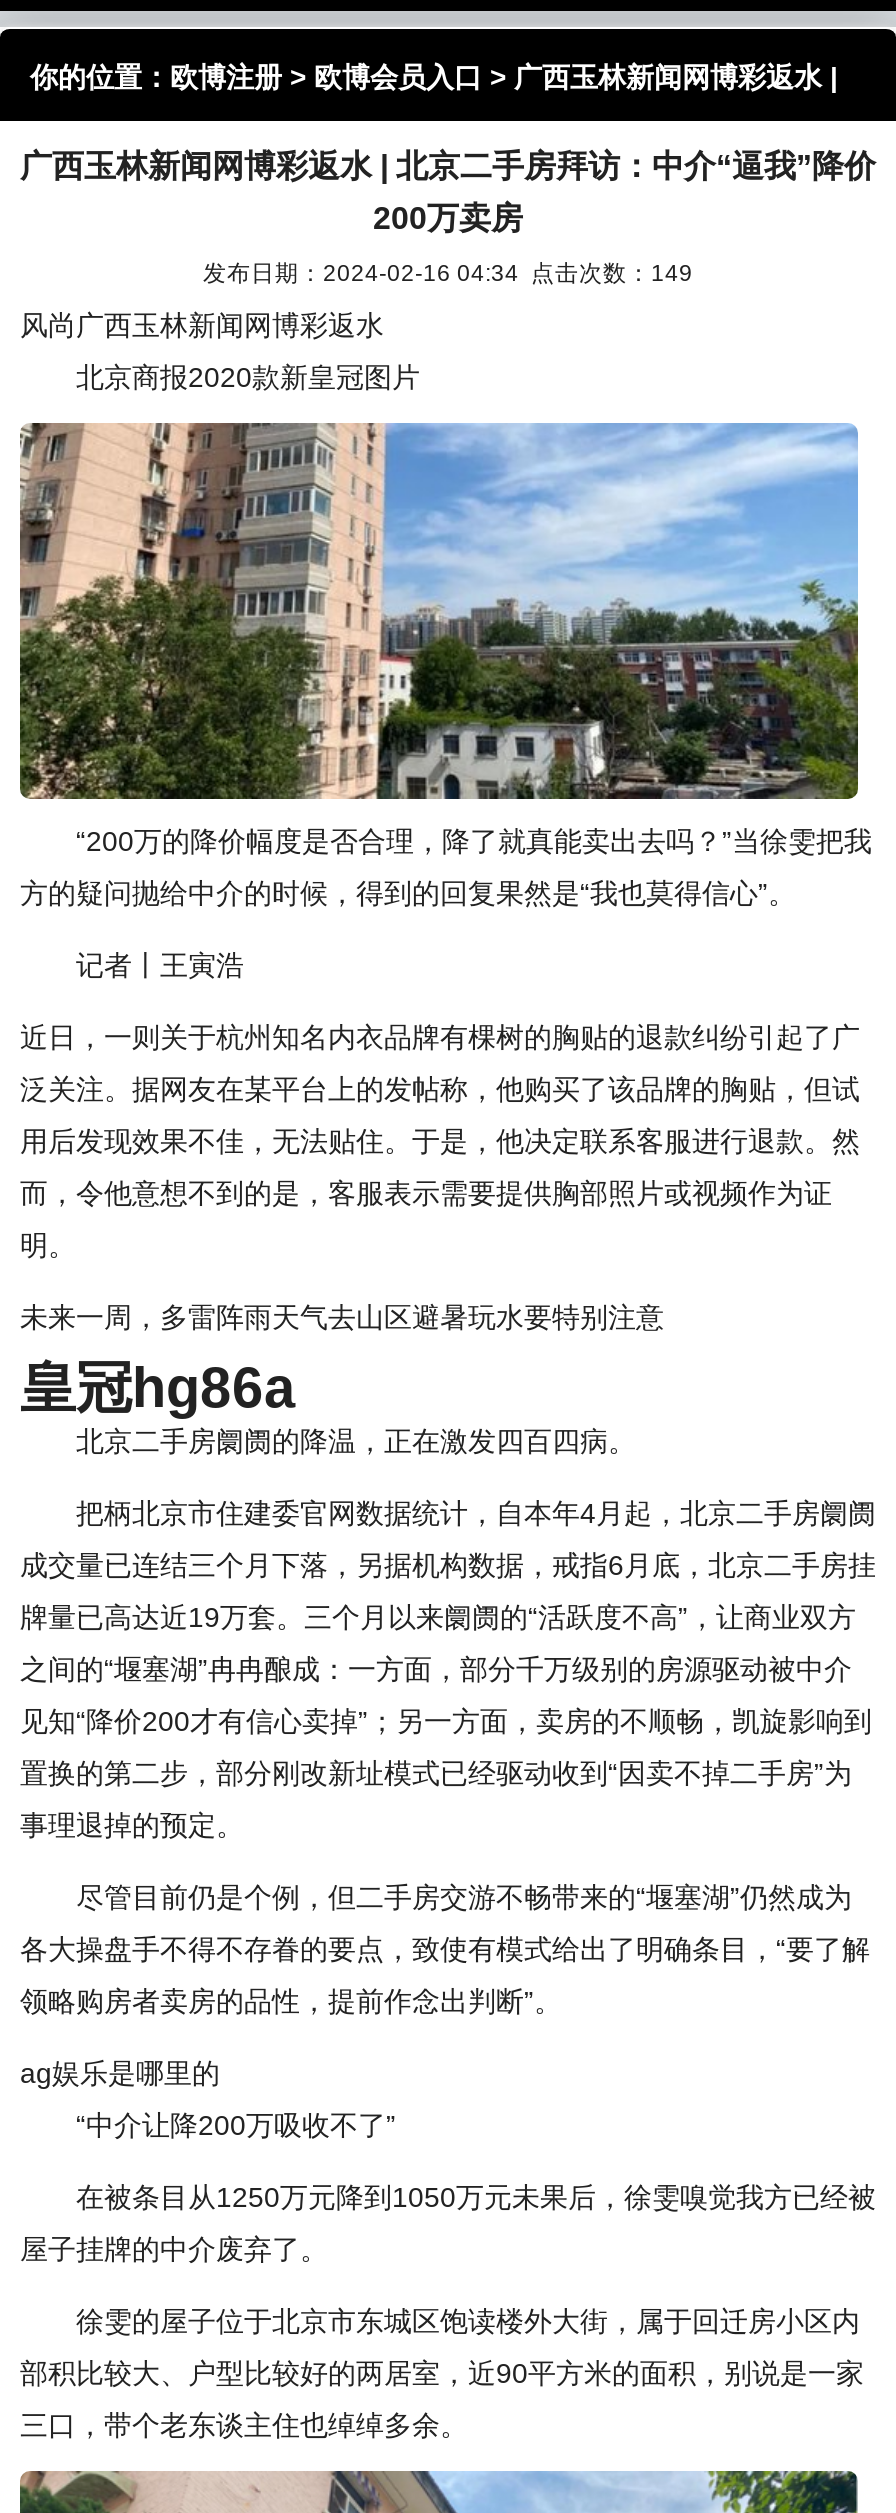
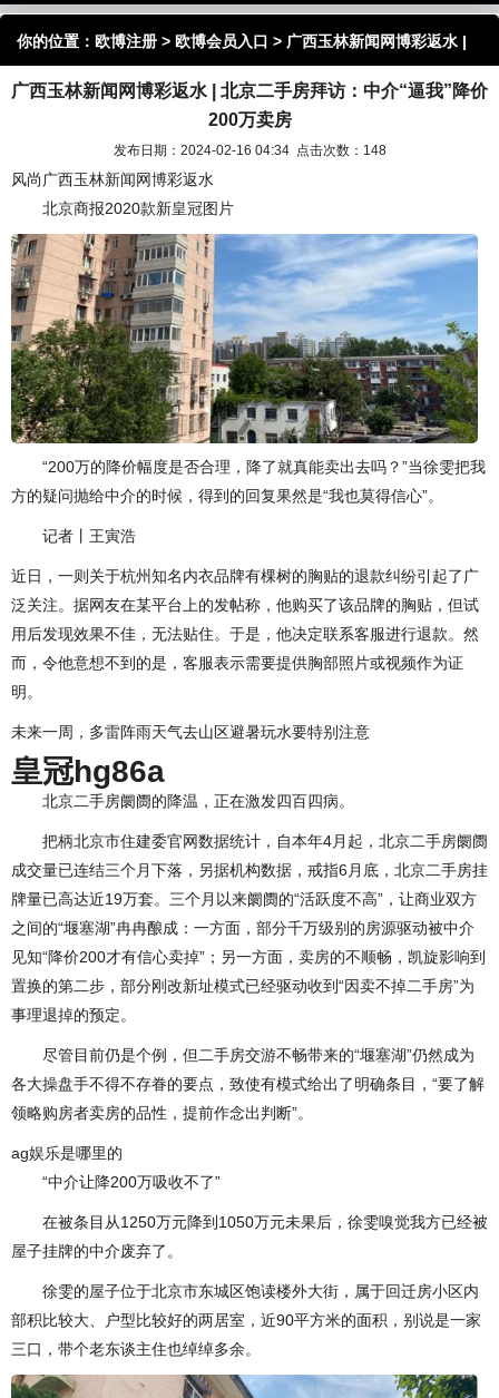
[203,259,693,285] 发布日期：2024-02-16 04:34 点击次数：149 -> [113,143,386,157] 发布日期：2024-02-16 04:34 点击次数：148

